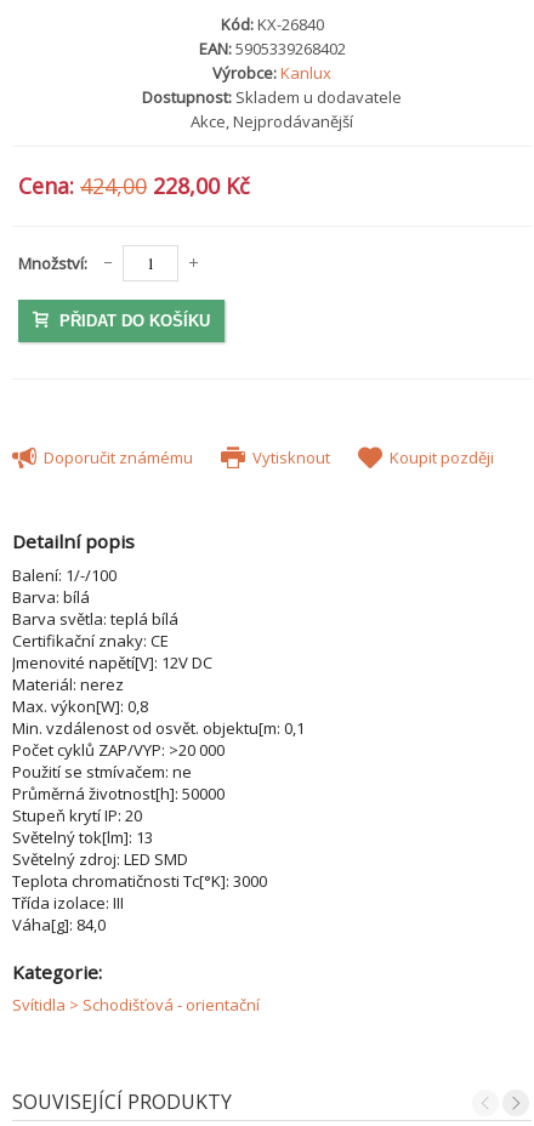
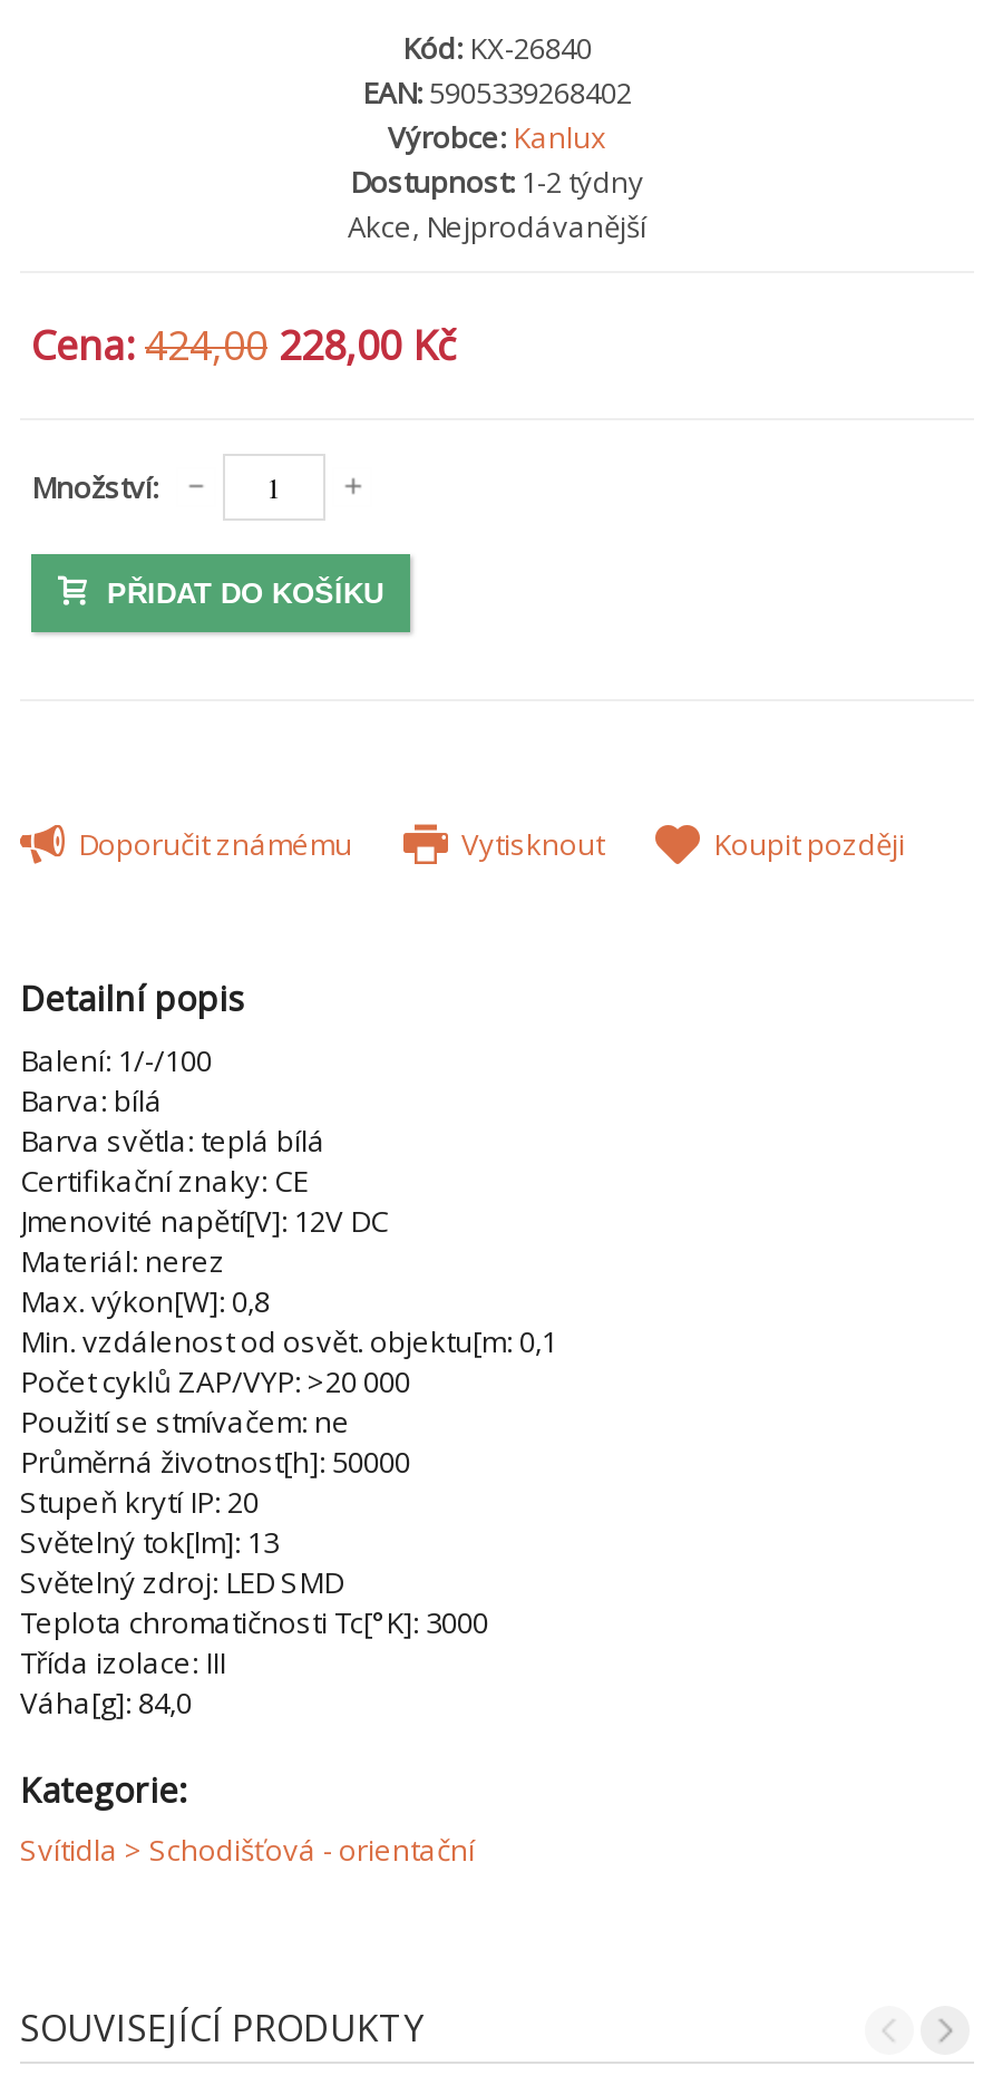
[142,86,402,108] Dostupnost: Skladem u dodavatele -> [350,162,644,202] Dostupnost: 1-2 týdny

